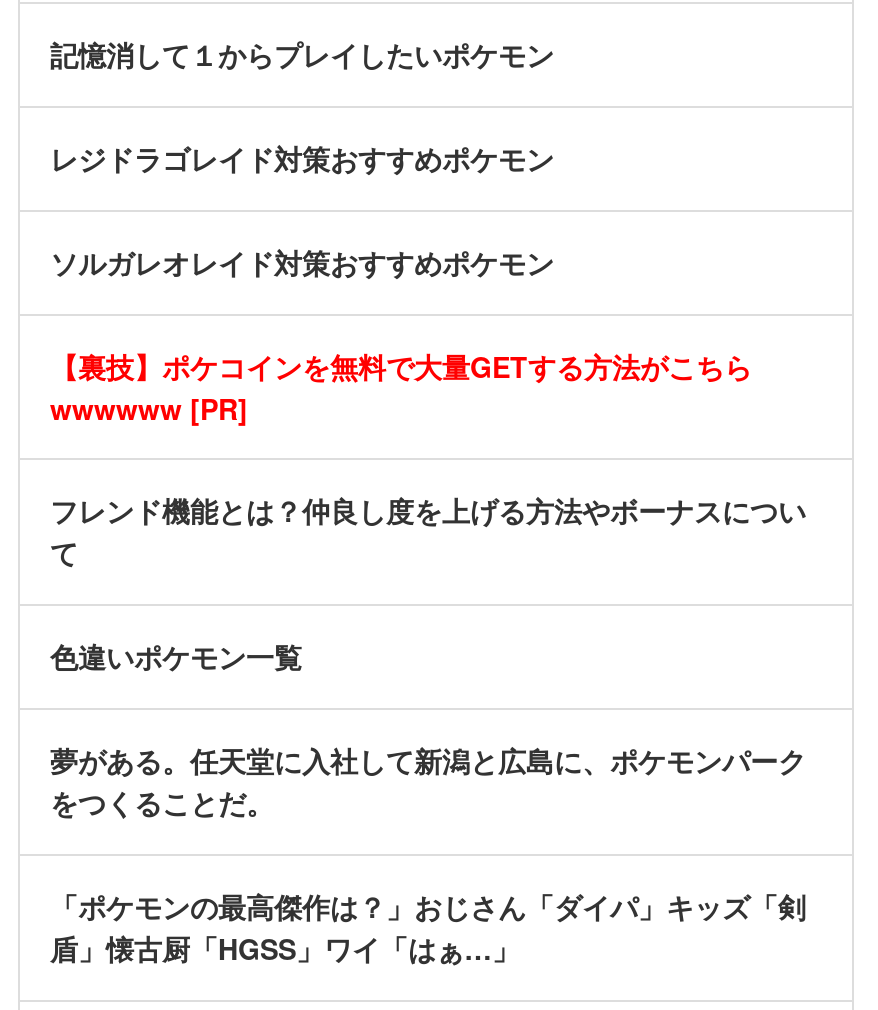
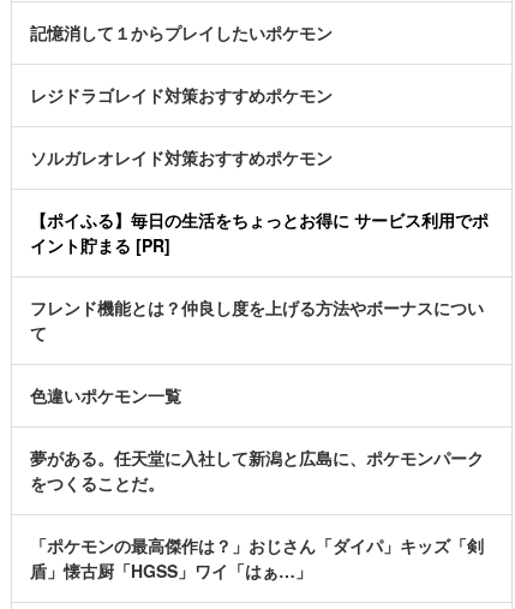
[50,346,752,428] 【裏技】ポケコインを無料で大量GETする方法がこちら | wwwwww [PR] -> [30,208,489,257] 【ポイふる】毎日の生活をちょっとお得に サービス利用でポ | イント貯まる [PR]

